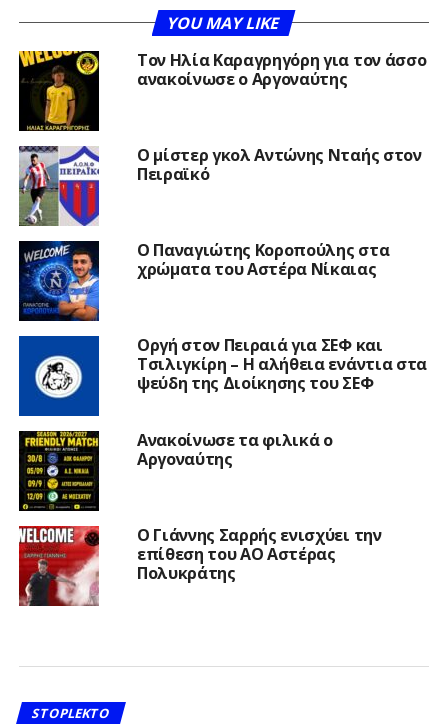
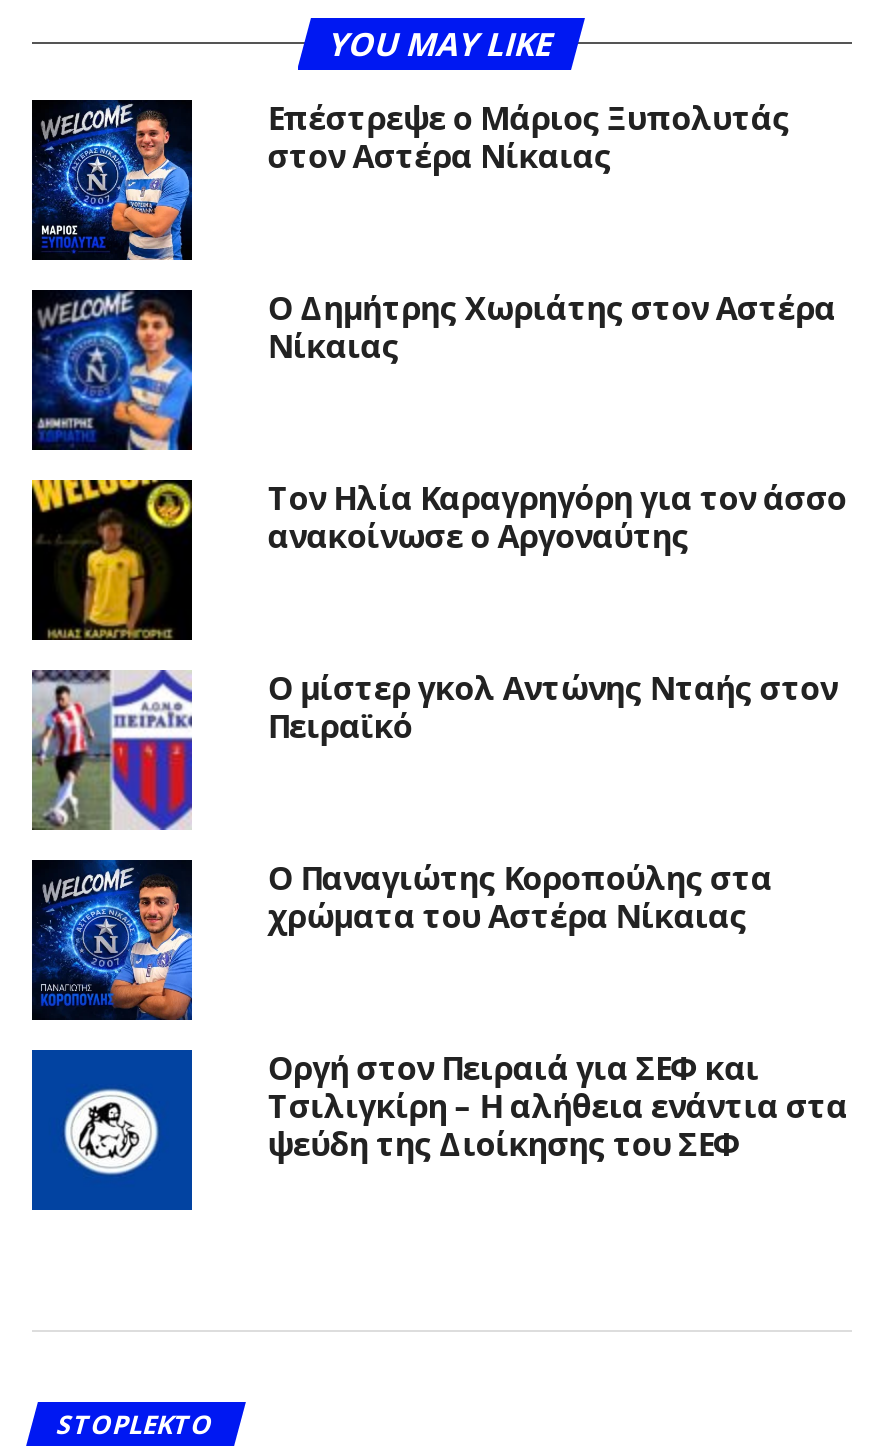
none -> [30,95,836,367] [image] | Επέστρεψε ο Μάριος Ξυπολυτάς | στον Αστέρα Νίκαιας | Ο Δημήτρης Χωριάτης στον Αστέρα | Νίκαιας
none -> [30,288,194,452] [image]
moved [19,49,427,394] -> [32,475,848,1165]: [image] | Τον Ηλία Καραγρηγόρη για τον άσσο | ανακοίνωσε ο Αργοναύτης | ... | Τσιλιγκίρη – Η αλήθεια ενάντια στα | ψεύδη της Διοίκησης του ΣΕΦ
[19,429,382,584] [image] | Ανακοίνωσε τα φιλικά ο | Αργοναύτης | Ο Γιάννης Σαρρής ενισχύει την | επίθεση του ΑΟ Αστέρας | Πολυκράτης -> none
[18,525,100,607] [image] -> none

